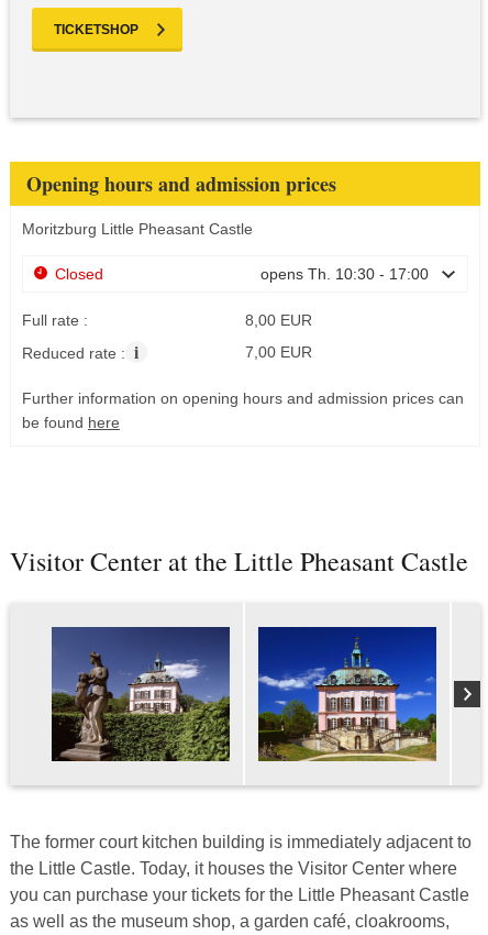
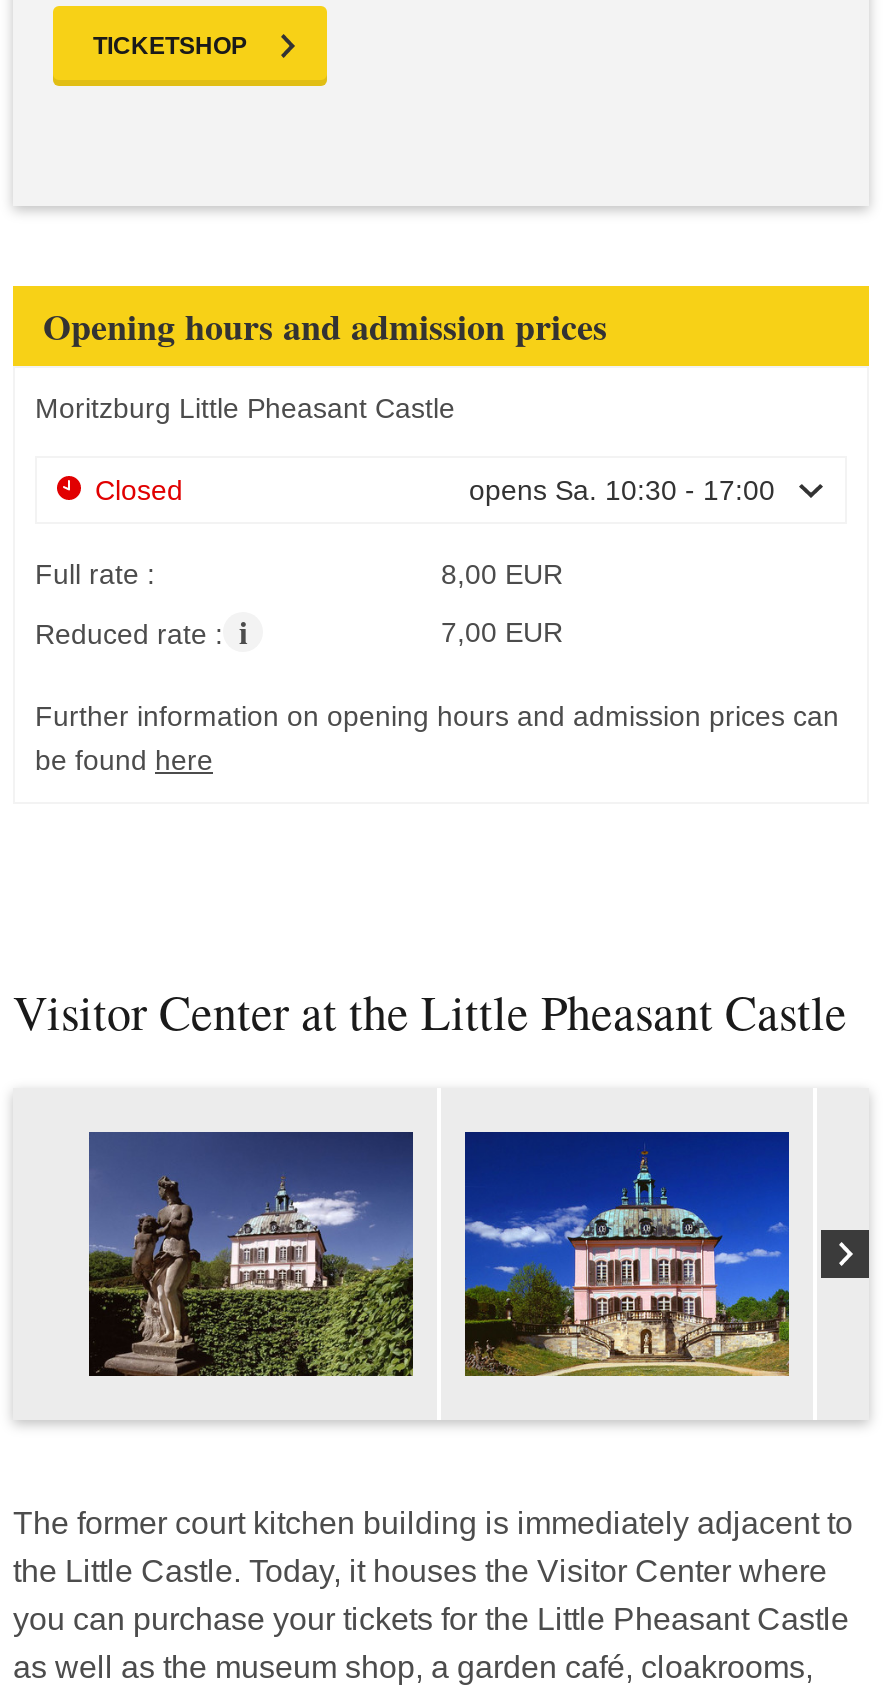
[260,266,429,283] opens Th. 10:30 - 17:00 -> [469,475,775,507] opens Sa. 10:30 - 17:00

